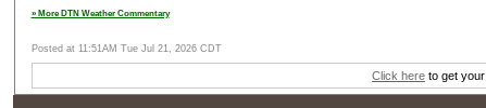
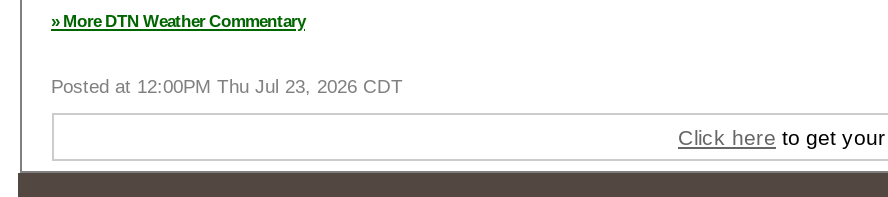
[31,43,221,54] Posted at 11:51AM Tue Jul 21, 2026 CDT -> [51,77,403,97] Posted at 12:00PM Thu Jul 23, 2026 CDT

